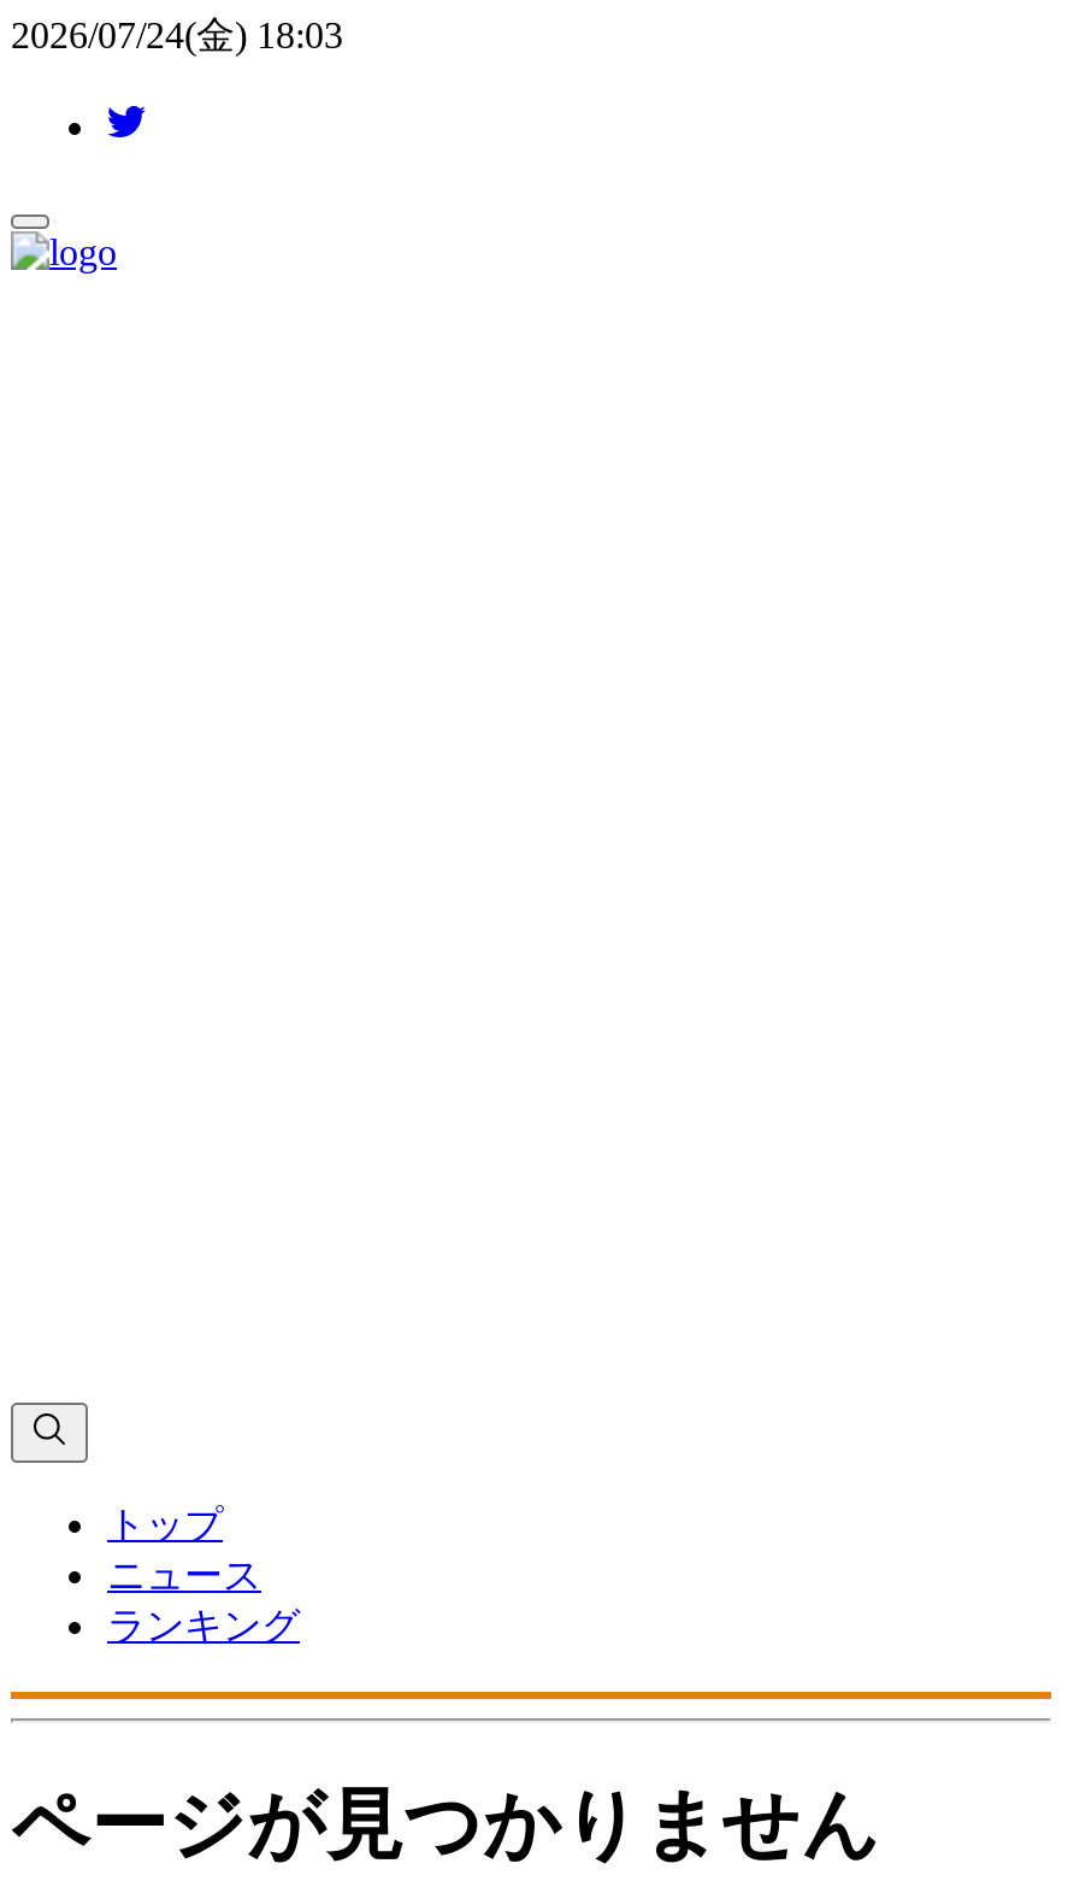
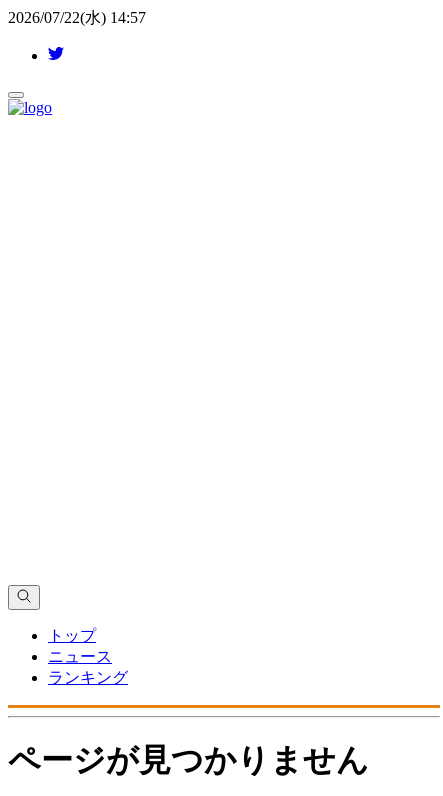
[11,14,343,55] 2026/07/24(金) 18:03 -> [8,9,146,26] 2026/07/22(水) 14:57

